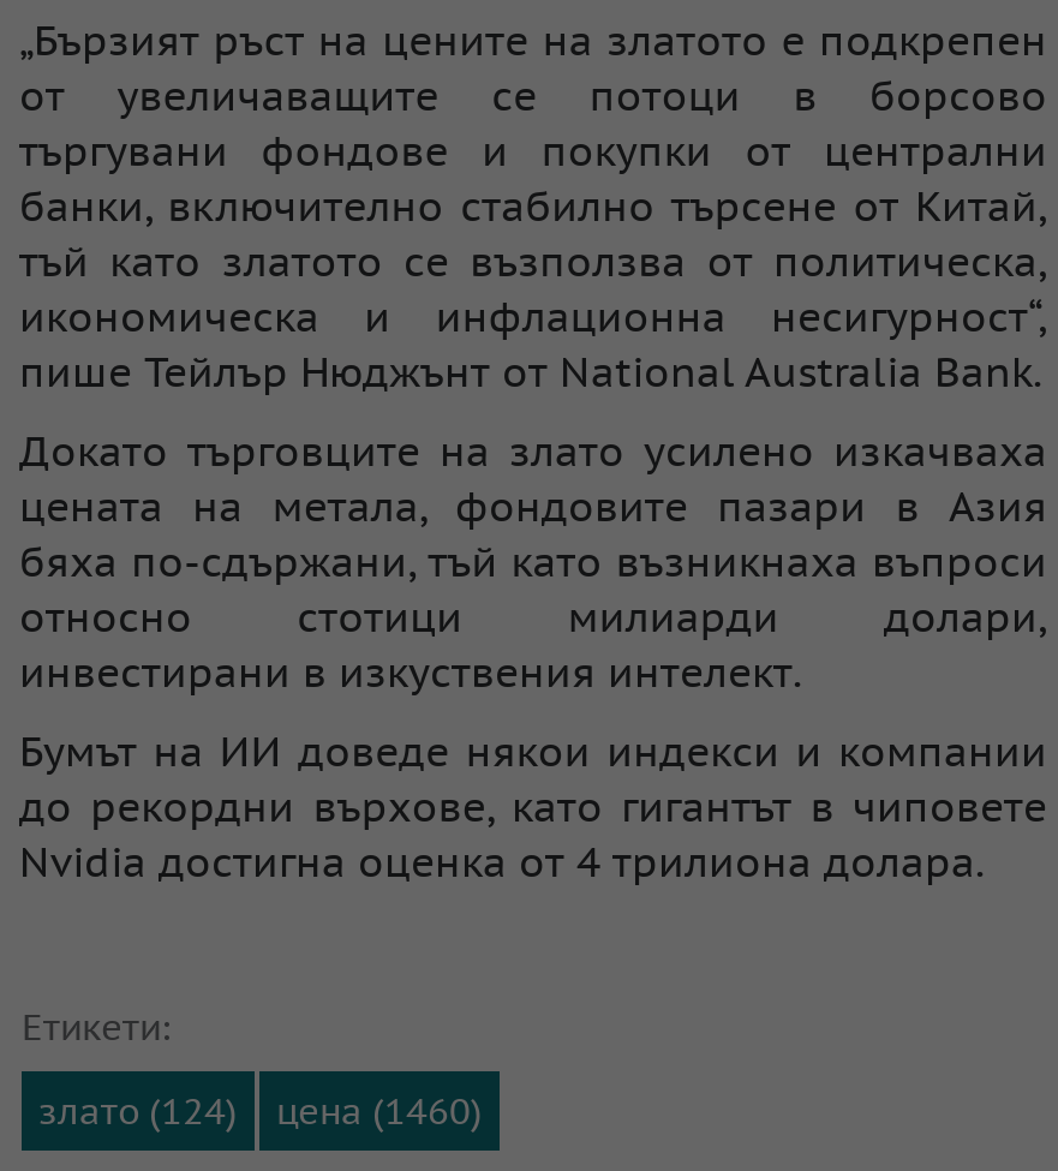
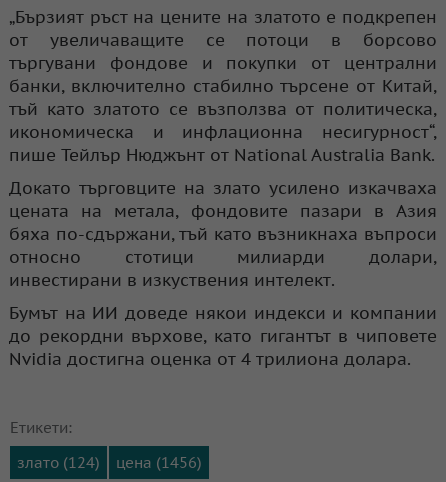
[38,1088,483,1133] злато (124) цена (1460) -> [17,453,202,472] злато (124) цена (1456)

